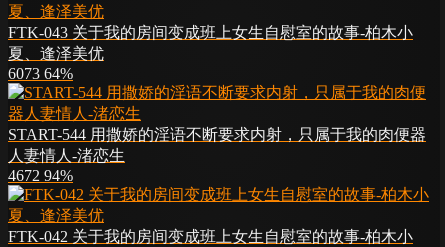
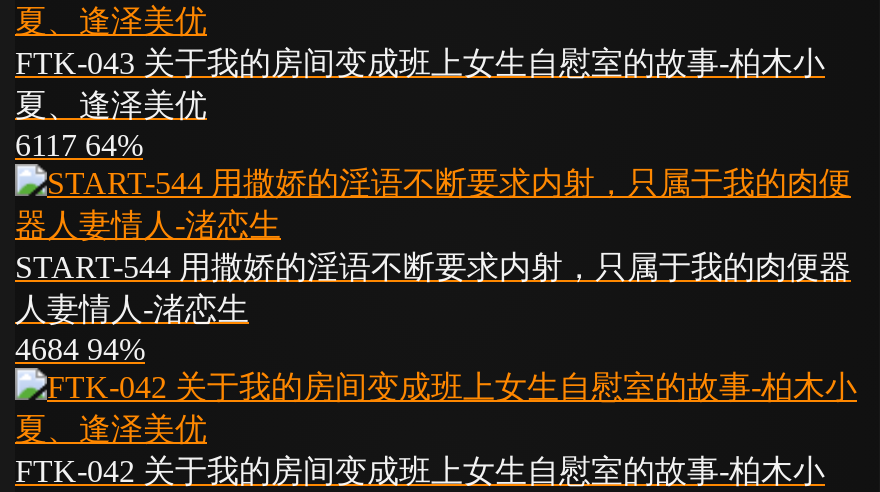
[8,65,73,82] 6073 64% -> [15,128,143,162] 6117 64%
[8,167,73,184] 4672 94% -> [15,332,145,366] 4684 94%

